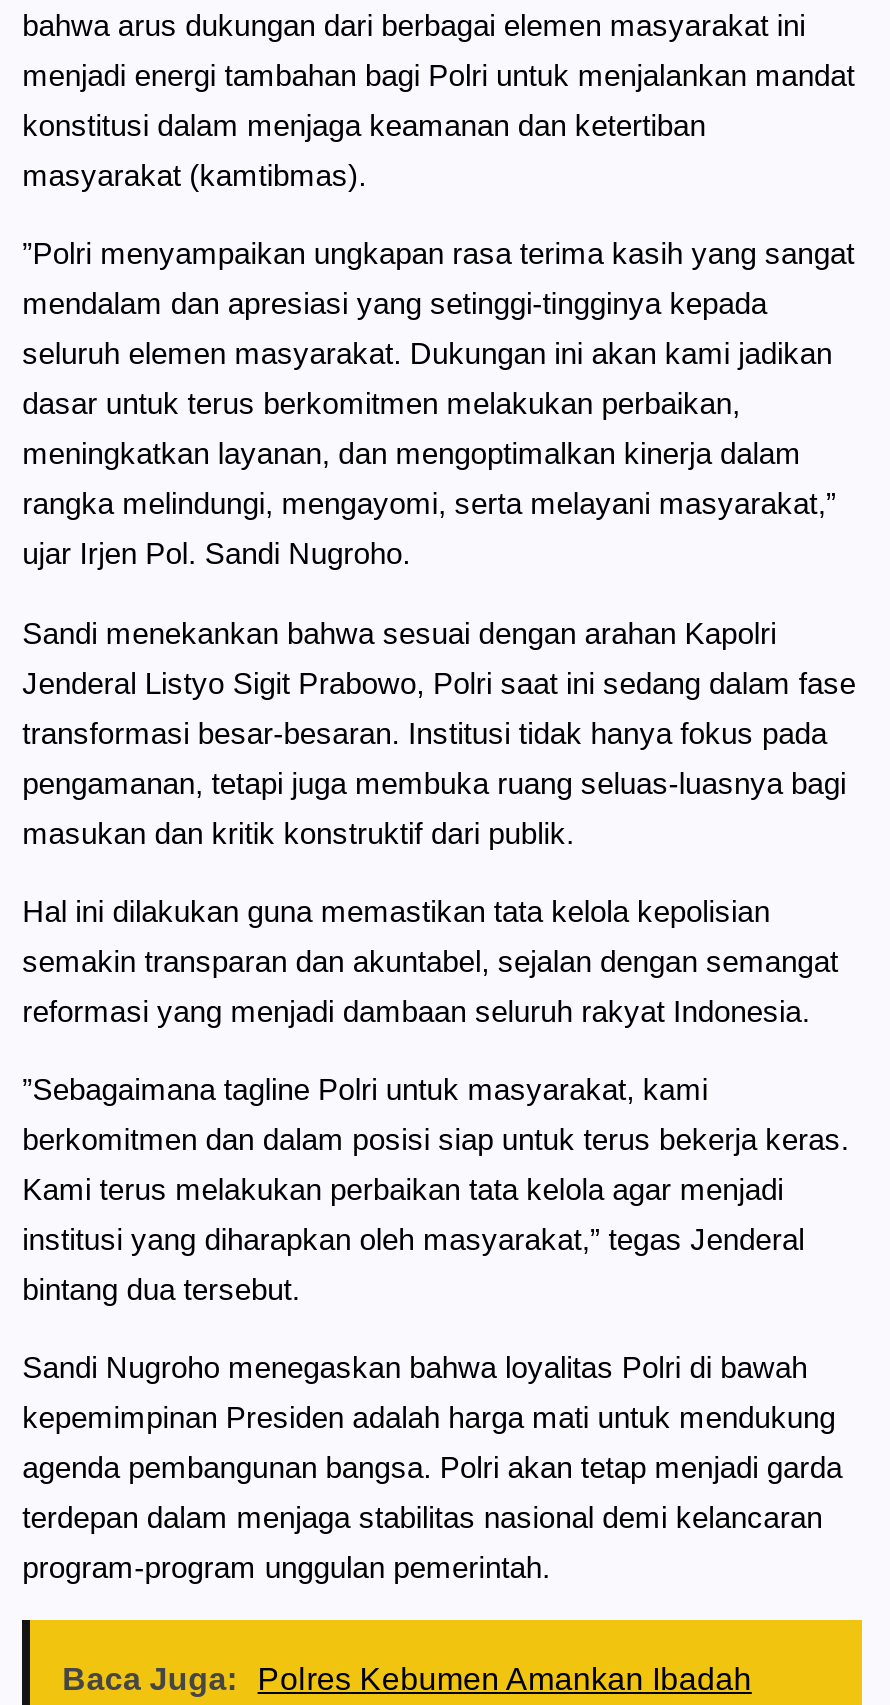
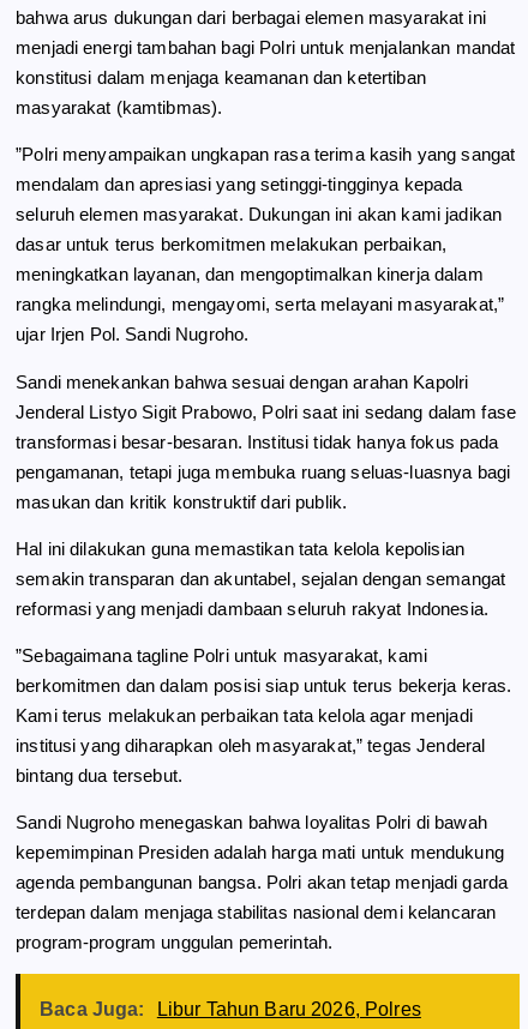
[258,1662,752,1696] Polres Kebumen Amankan Ibadah -> [157,999,421,1019] Libur Tahun Baru 2026, Polres

